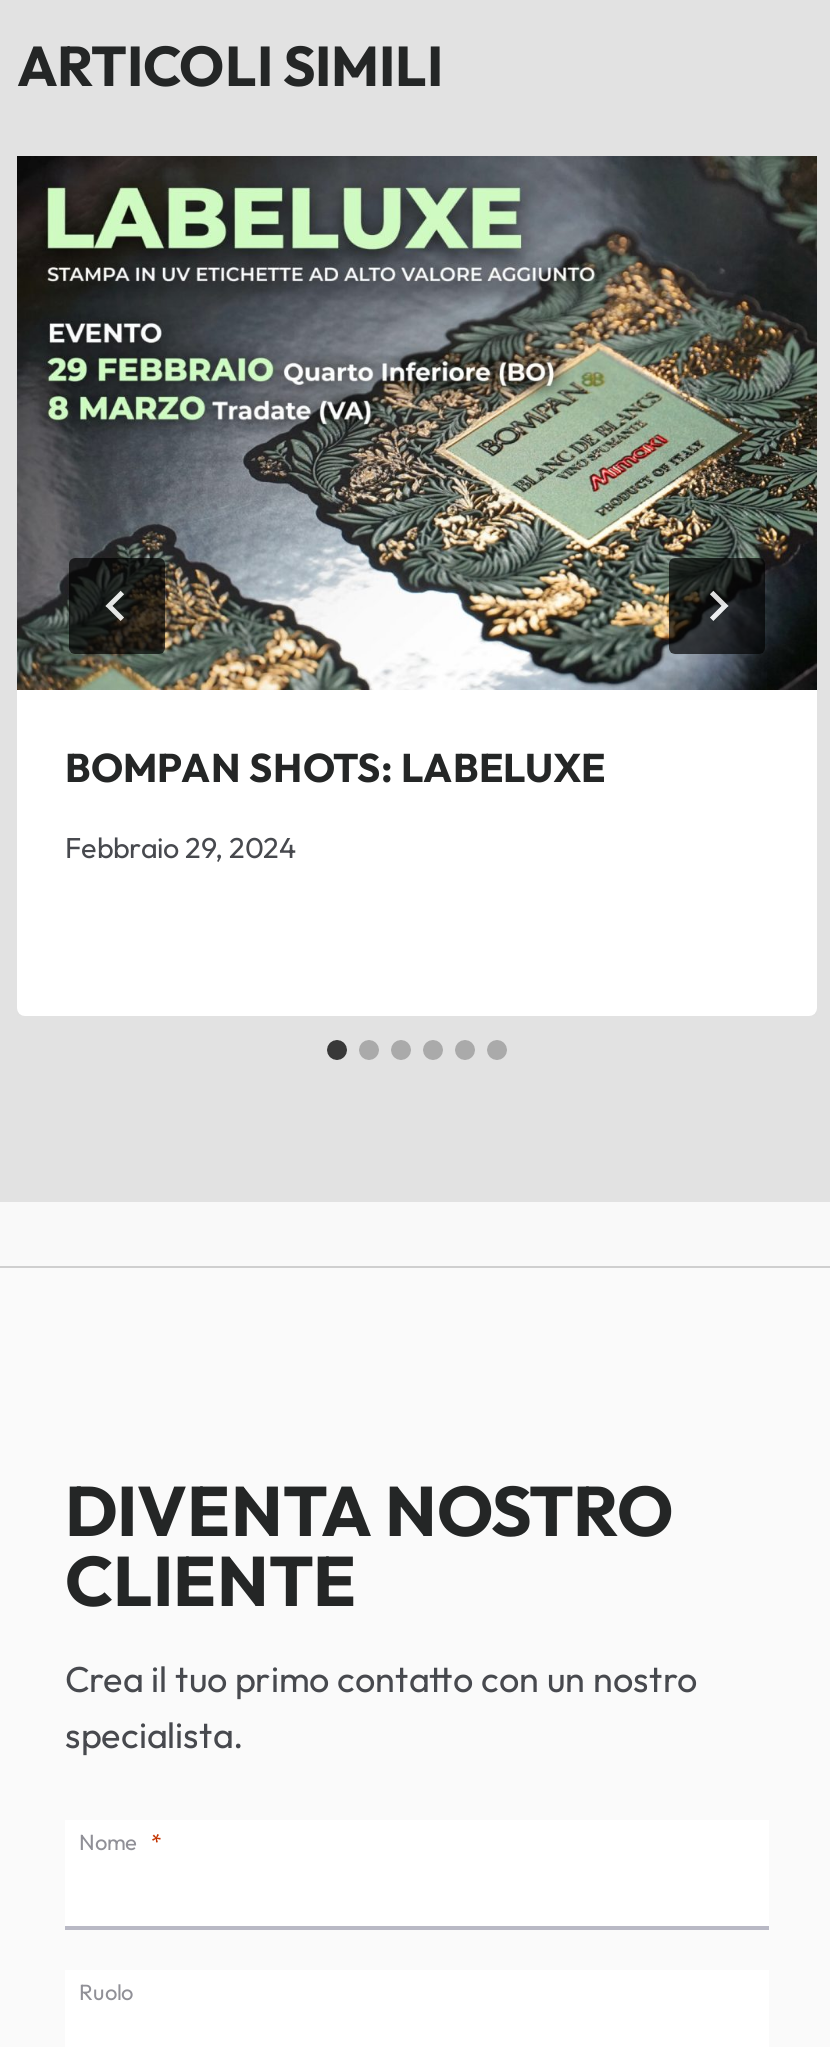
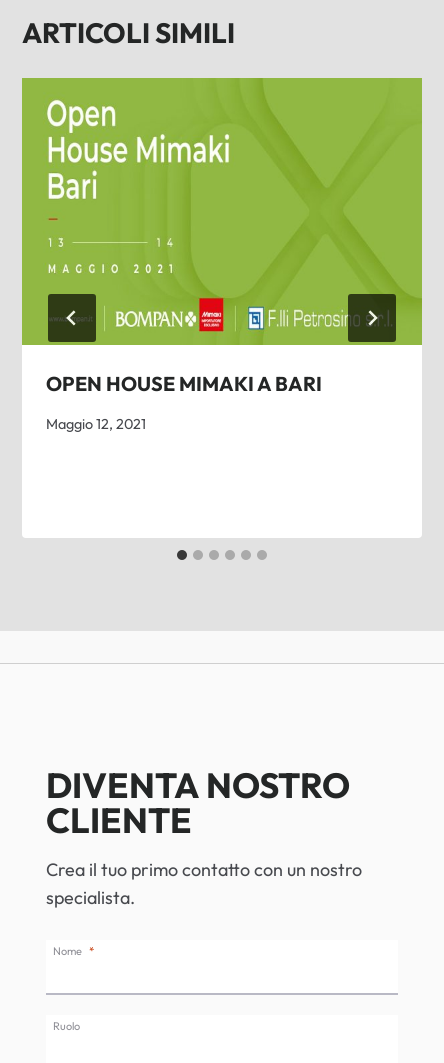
[15,154,819,791] [image] | BOMPAN SHOTS: LABELUXE -> [21,77,423,396] [image] | OPEN HOUSE MIMAKI A BARI
[65,830,297,866] Febbraio 29, 2024 -> [46,415,146,433] Maggio 12, 2021

